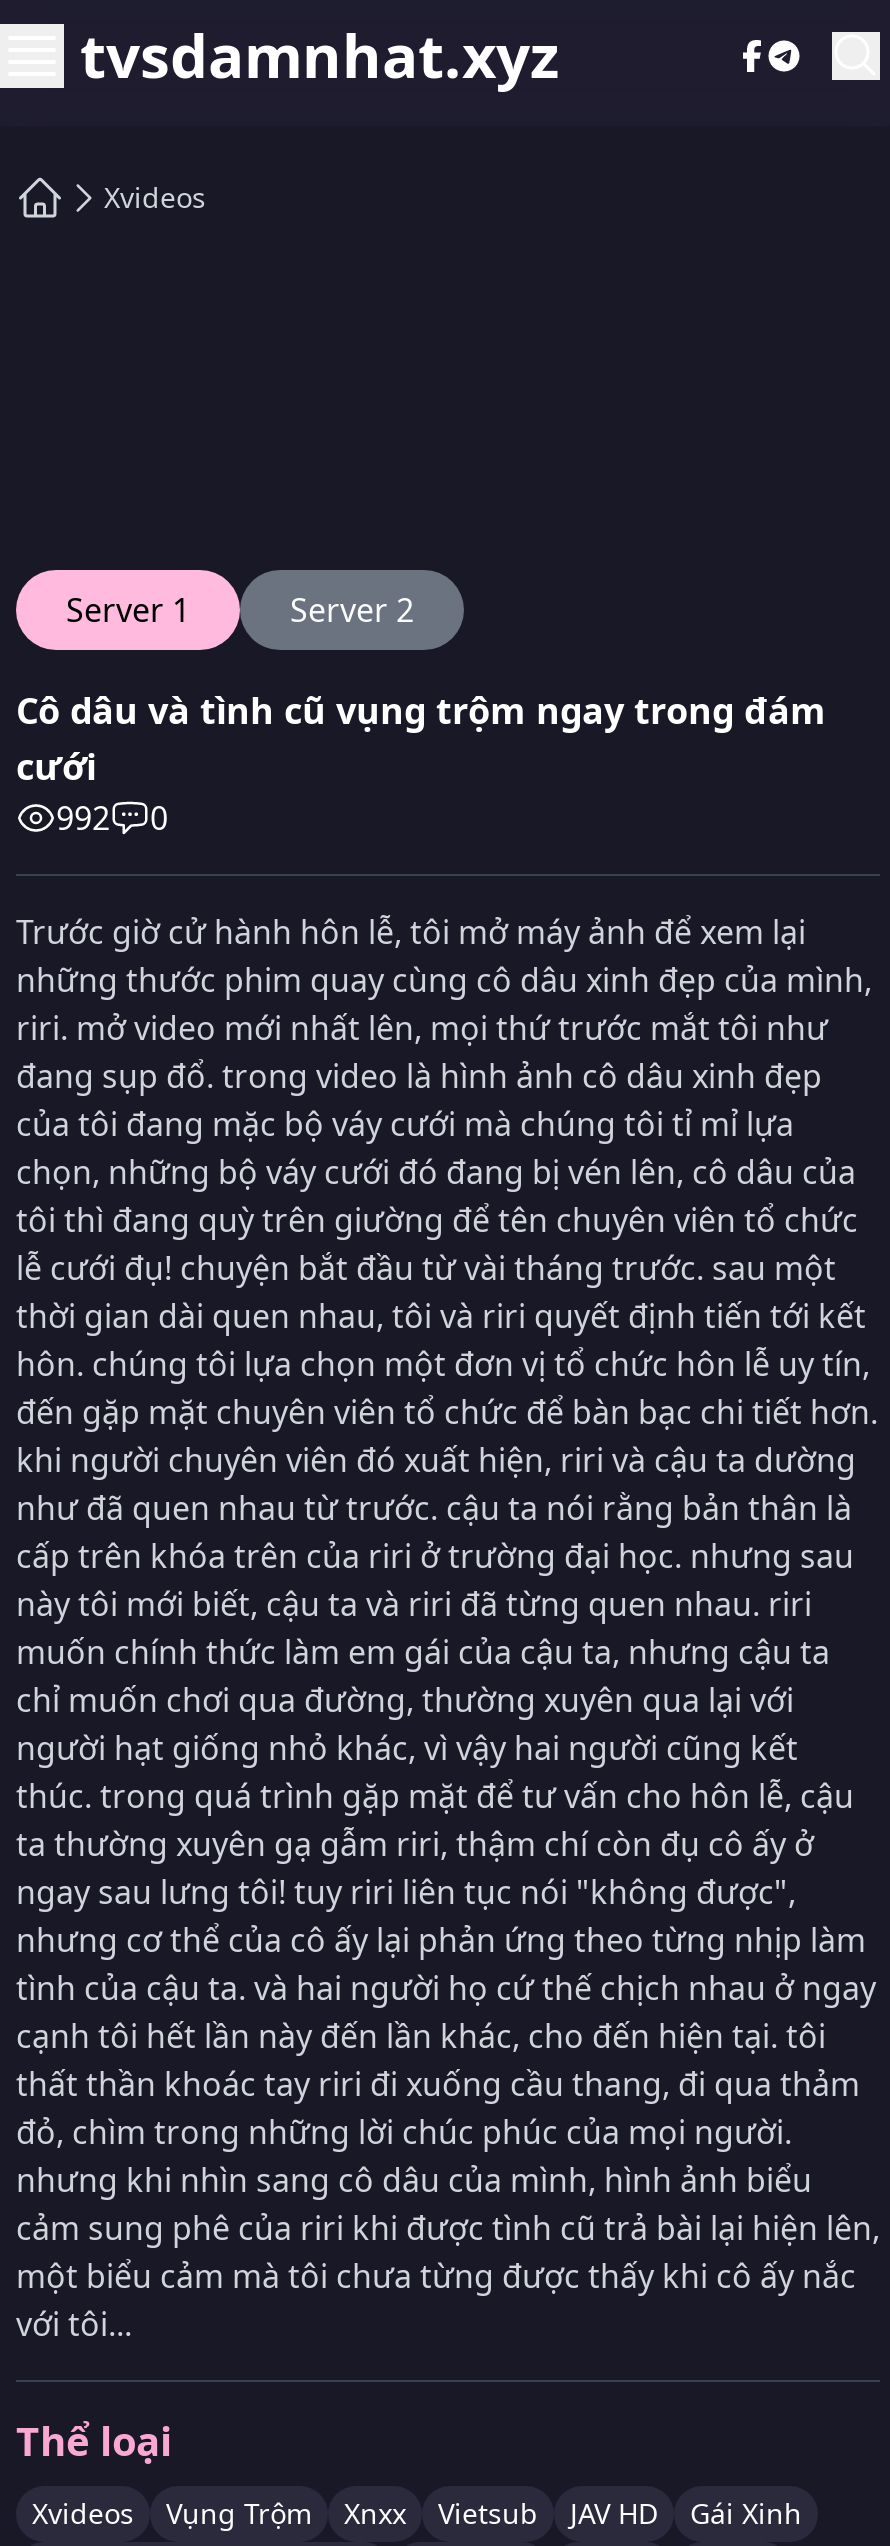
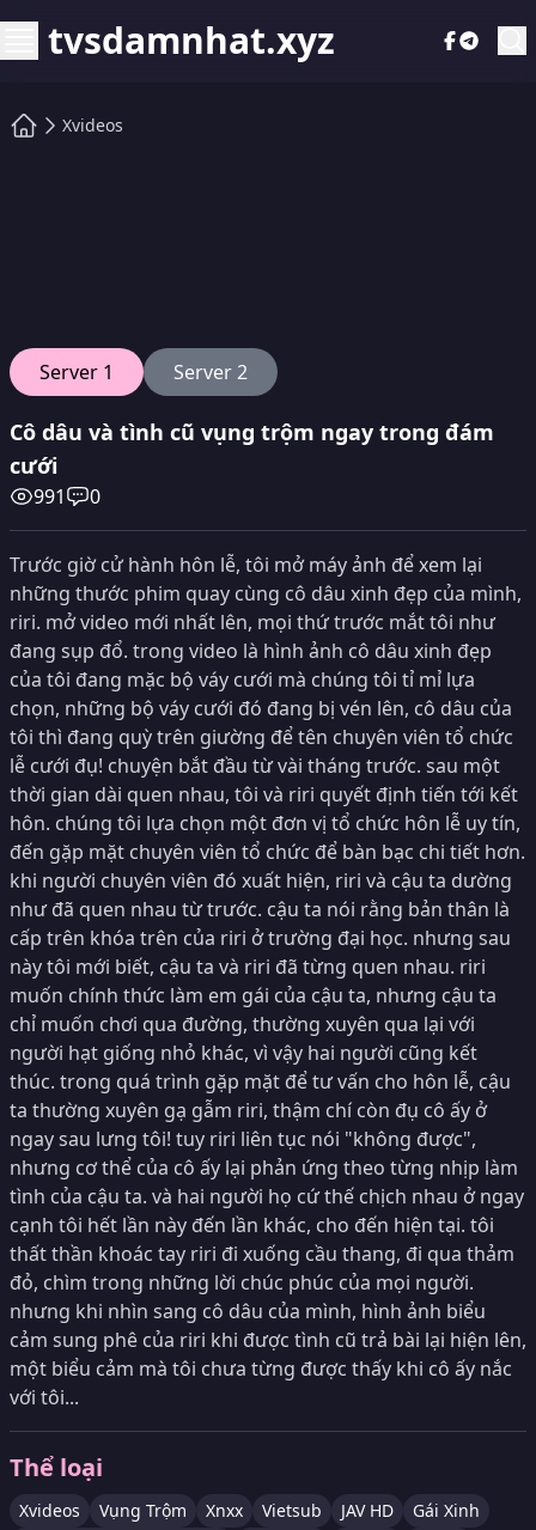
[56,796,168,840] 992 0 -> [33,483,100,510] 991 0

